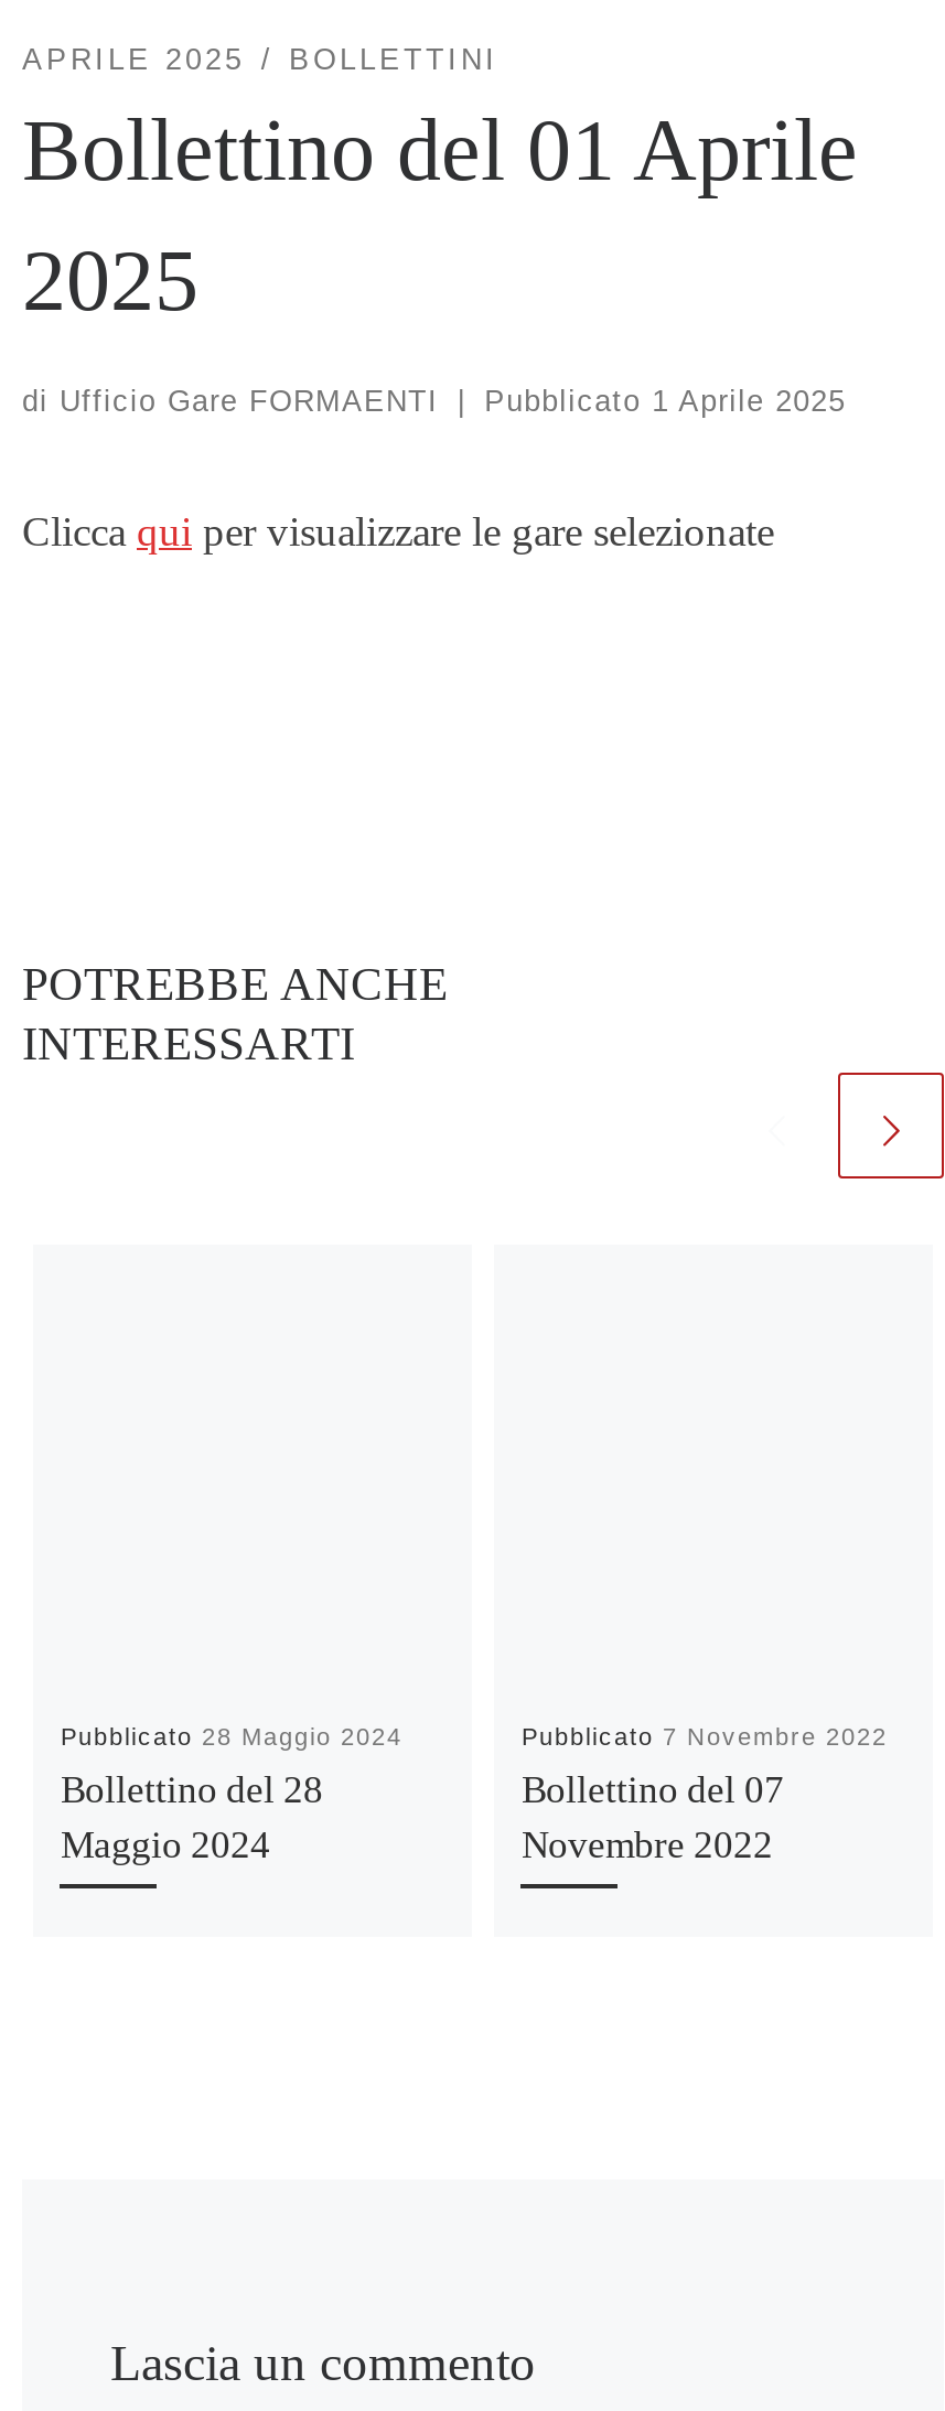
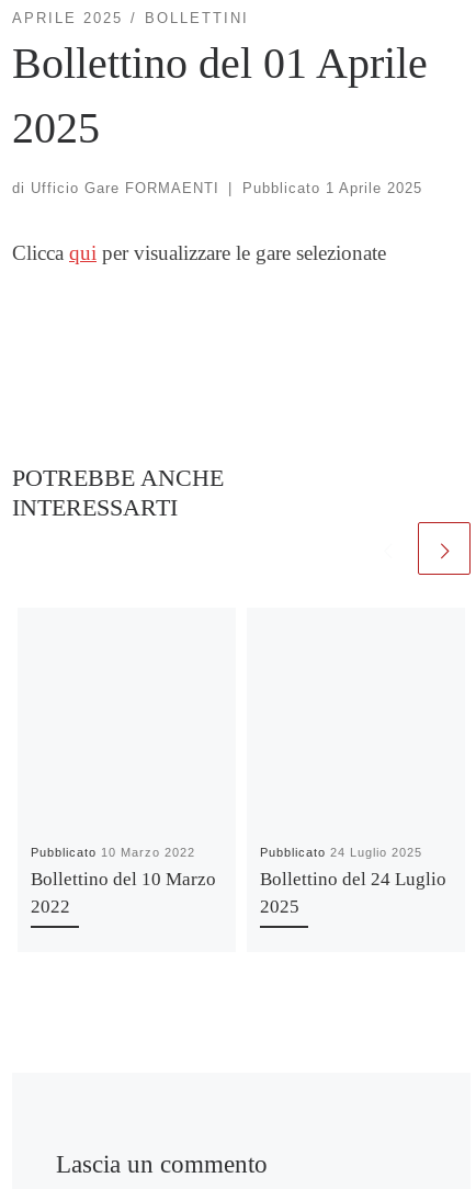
[61,1724,402,1750] Pubblicato 28 Maggio 2024 -> [31,846,196,859] Pubblicato 10 Marzo 2022
[522,1724,888,1750] Pubblicato 7 Novembre 2022 -> [260,846,423,859] Pubblicato 24 Luglio 2025
[61,1770,323,1867] Bollettino del 28 | Maggio 2024 -> [31,869,217,917] Bollettino del 10 Marzo | 2022
[522,1770,784,1867] Bollettino del 07 | Novembre 2022 -> [260,869,447,917] Bollettino del 24 Luglio | 2025

